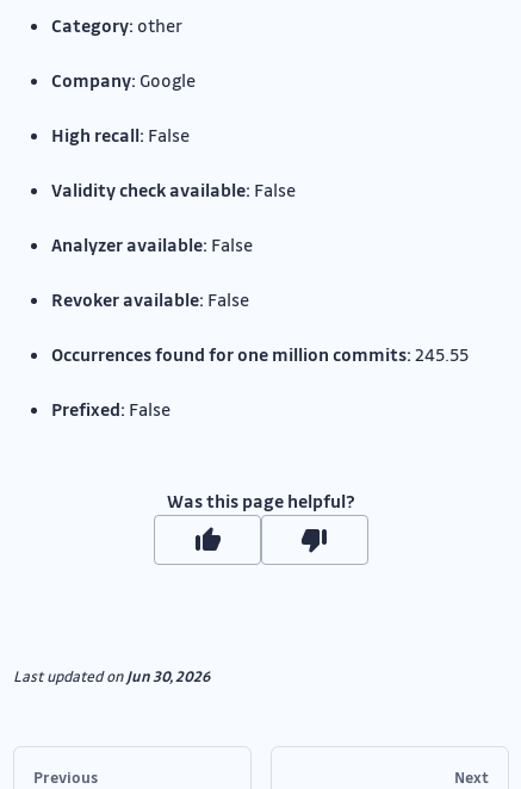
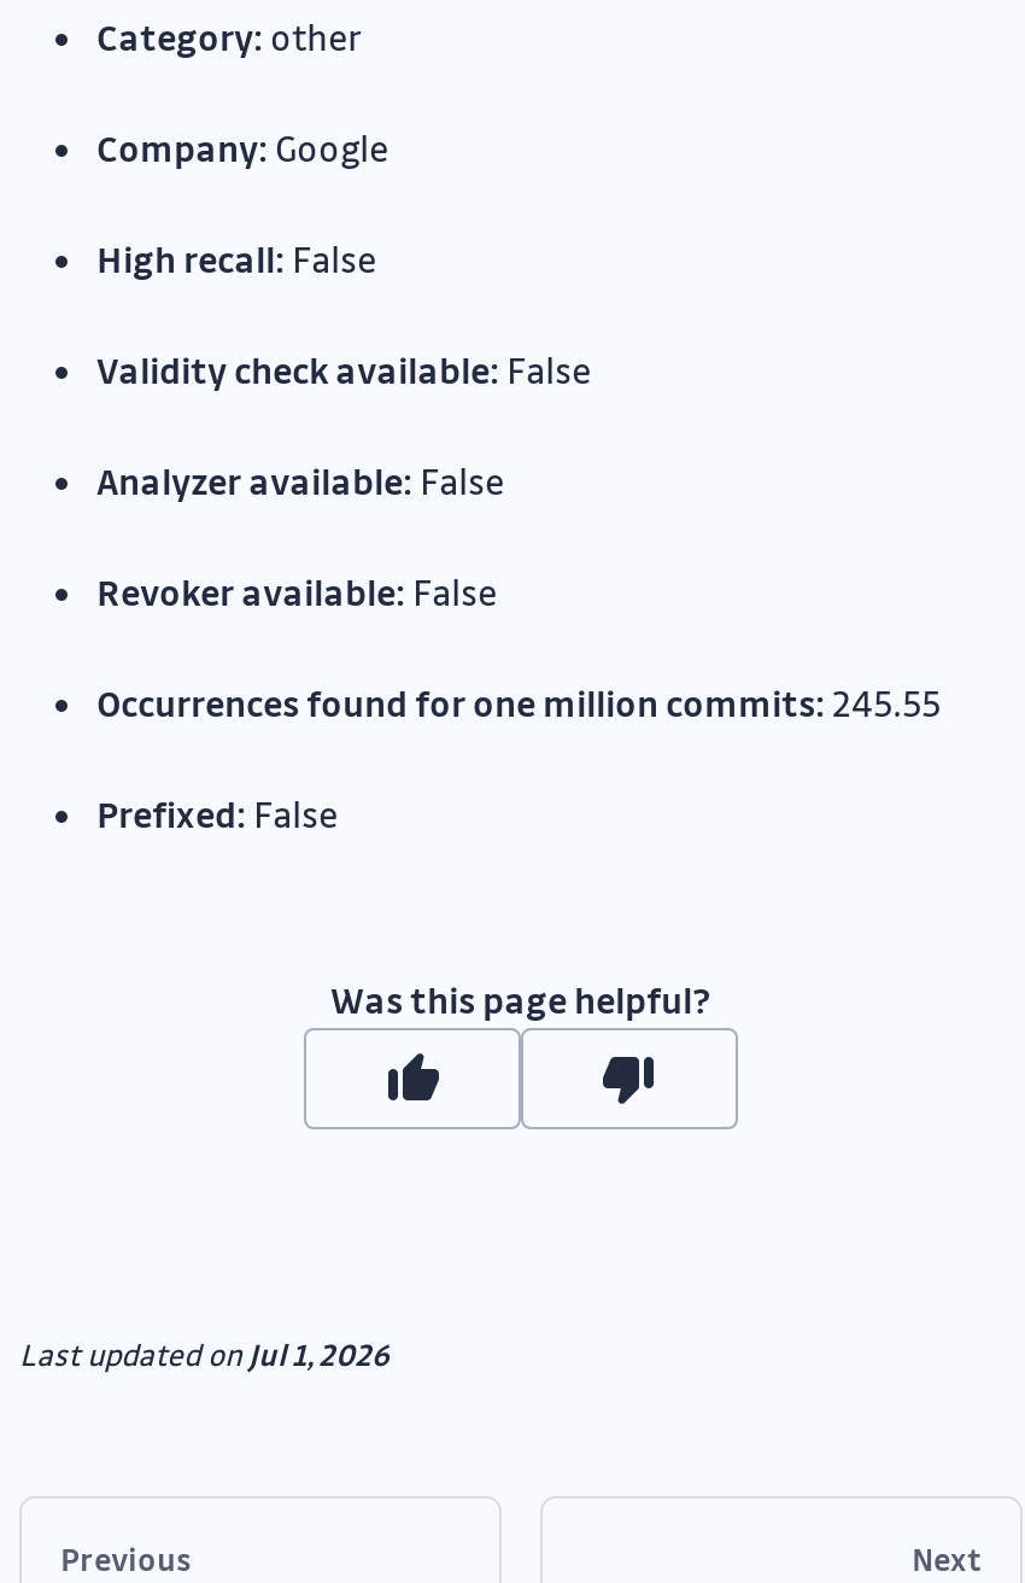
[13,666,210,685] Last updated on Jun 30, 2026 -> [19,1334,388,1373] Last updated on Jul 1, 2026

